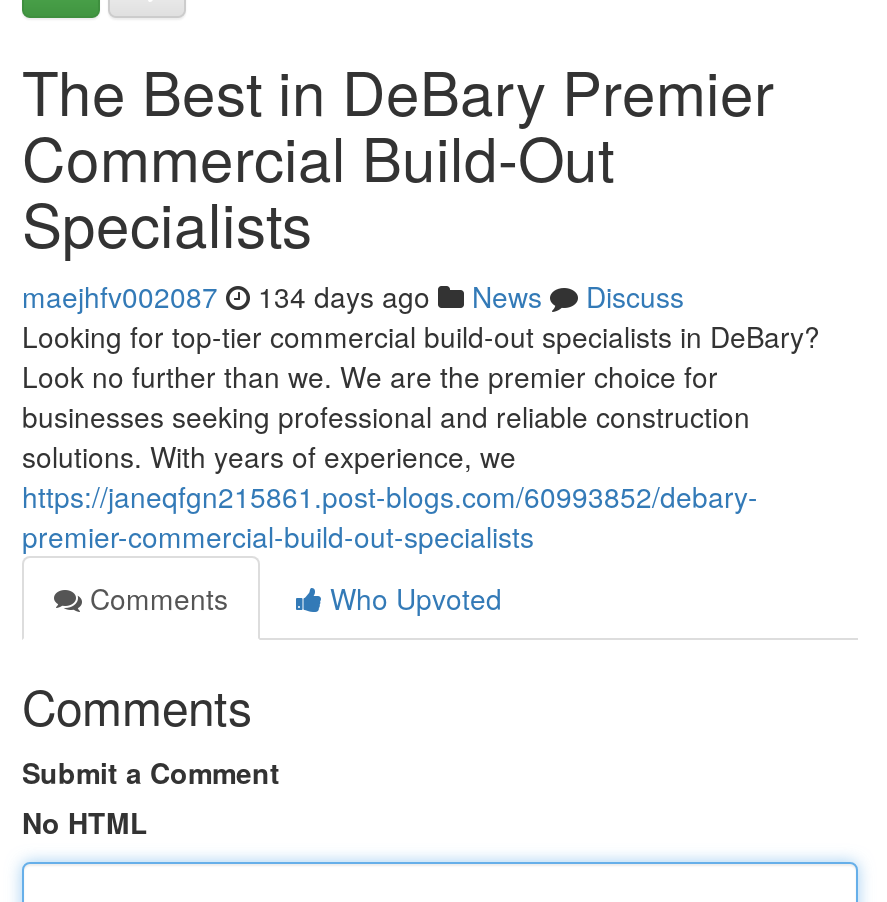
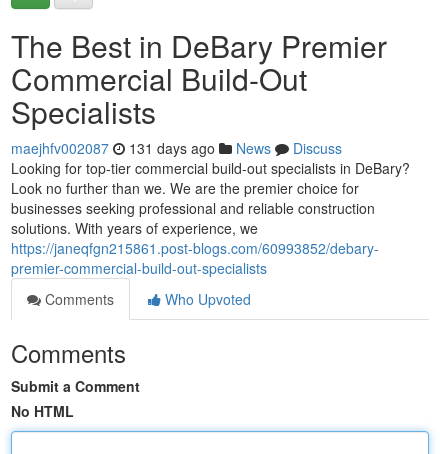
[22,276,684,316] maejhfv002087 134 days ago News Discuss -> [11,138,342,158] maejhfv002087 131 days ago News Discuss

